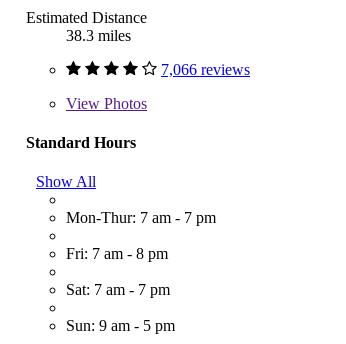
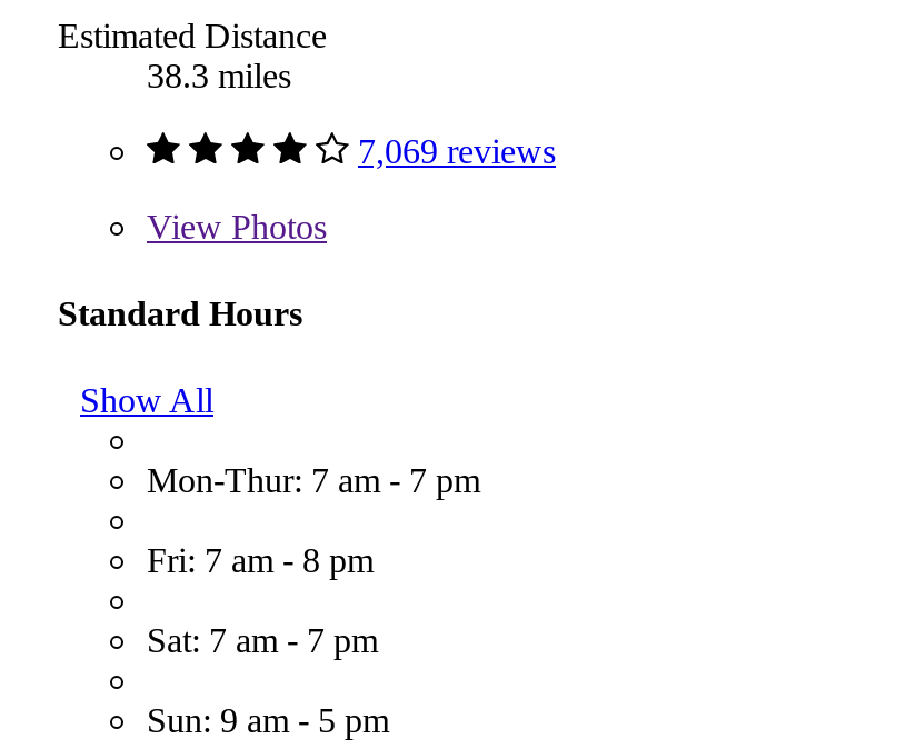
[161,61,250,78] 7,066 reviews -> [358,132,556,169] 7,069 reviews

